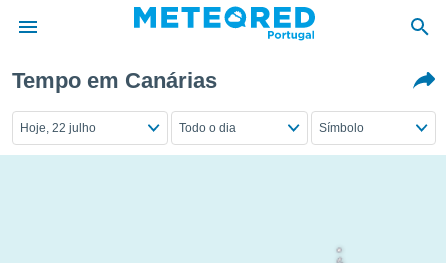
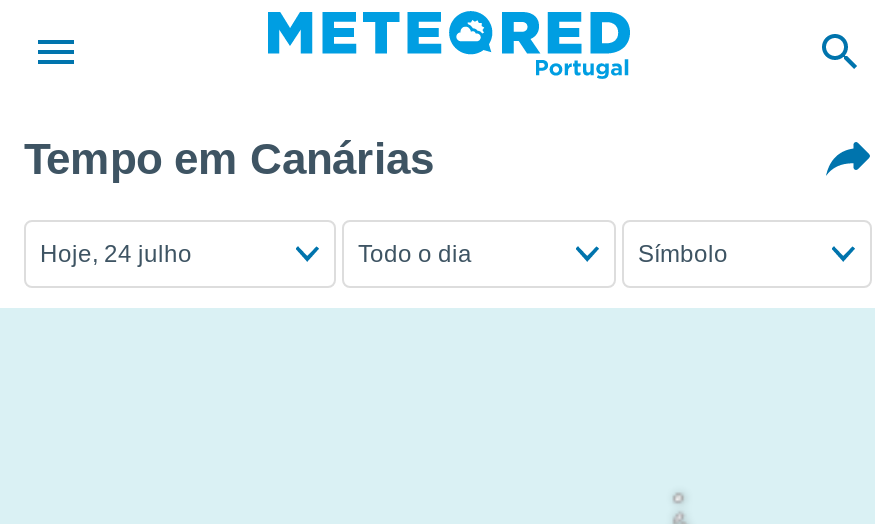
[20,121,96,135] Hoje, 22 julho -> [40,240,192,268] Hoje, 24 julho

